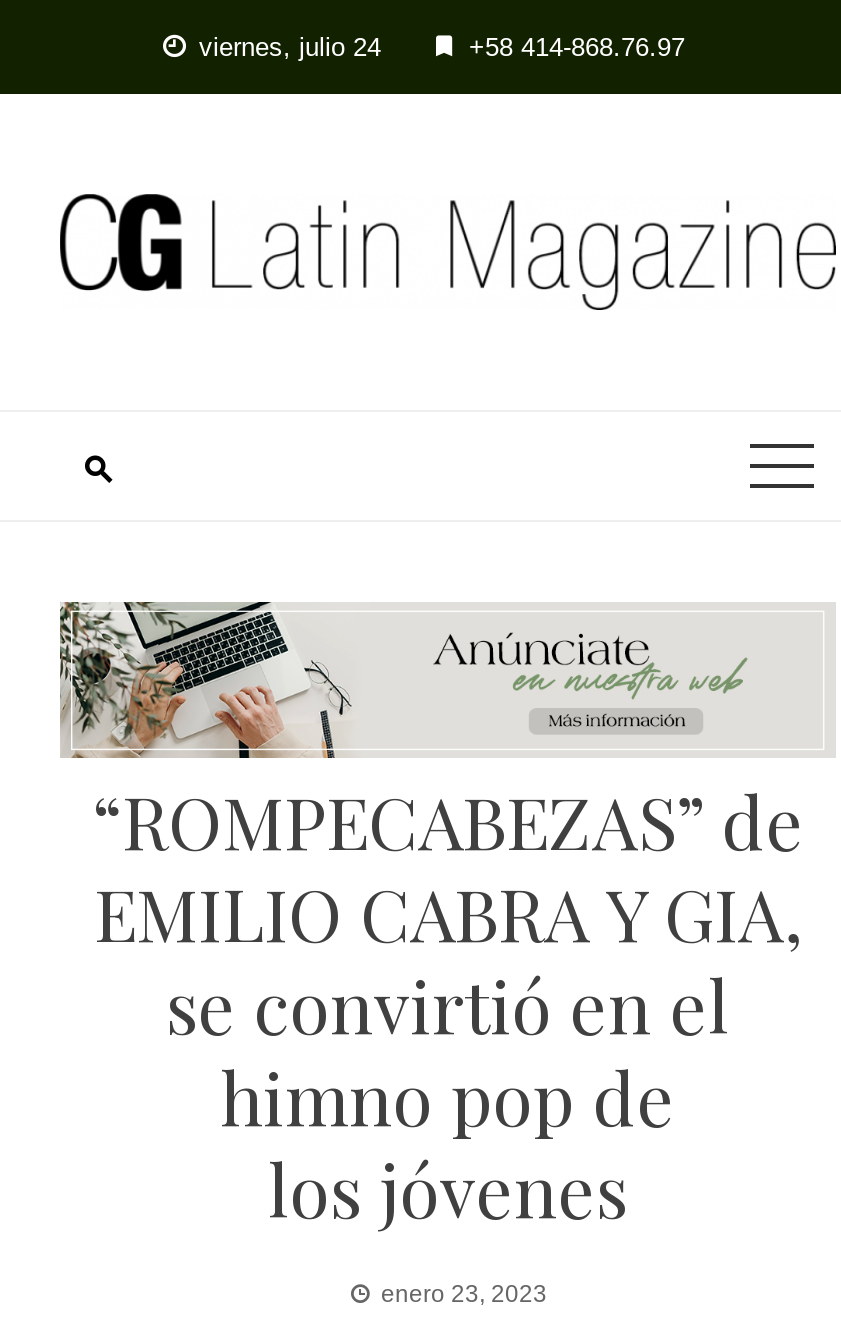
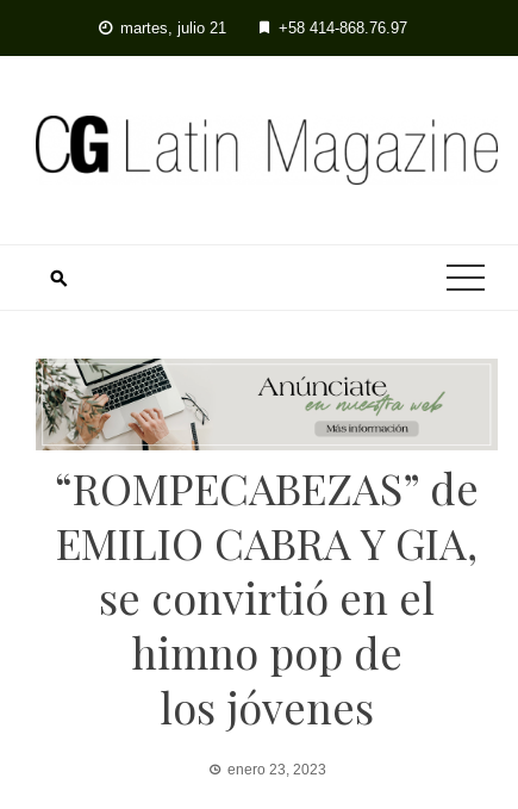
[199,32,381,62] viernes, julio 24 -> [120,19,226,37] martes, julio 21

